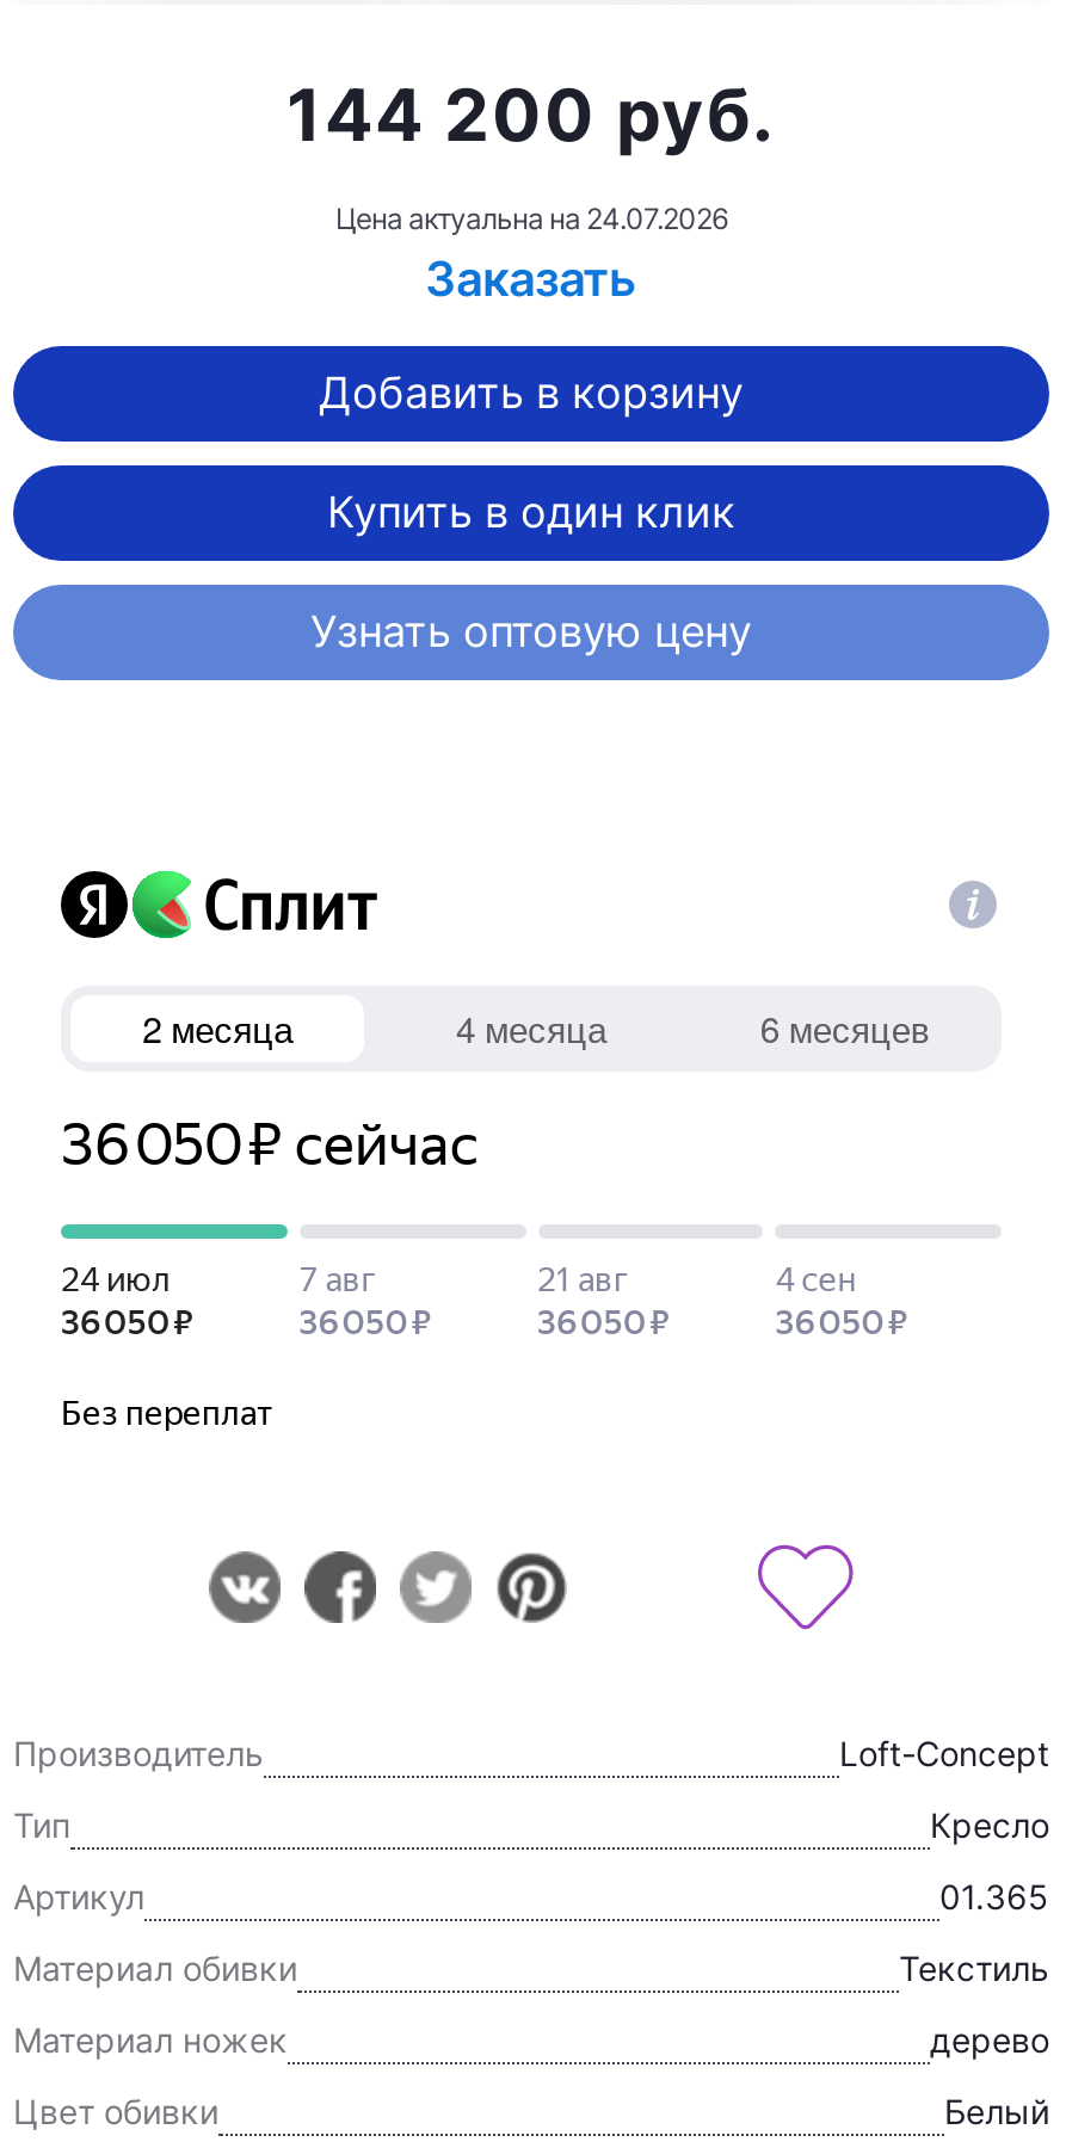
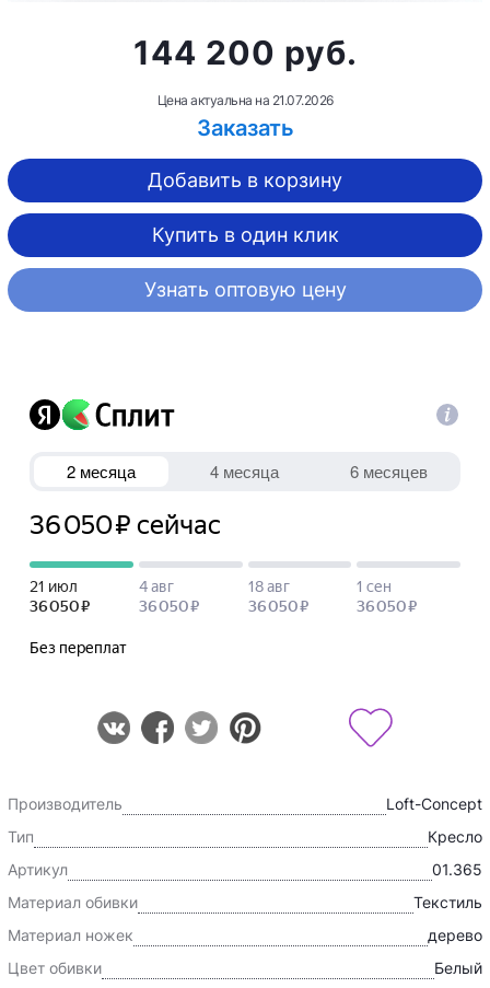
[356,199,727,235] Цена актуальна на 24.07.2026 -> [166,91,333,108] Цена актуальна на 21.07.2026

